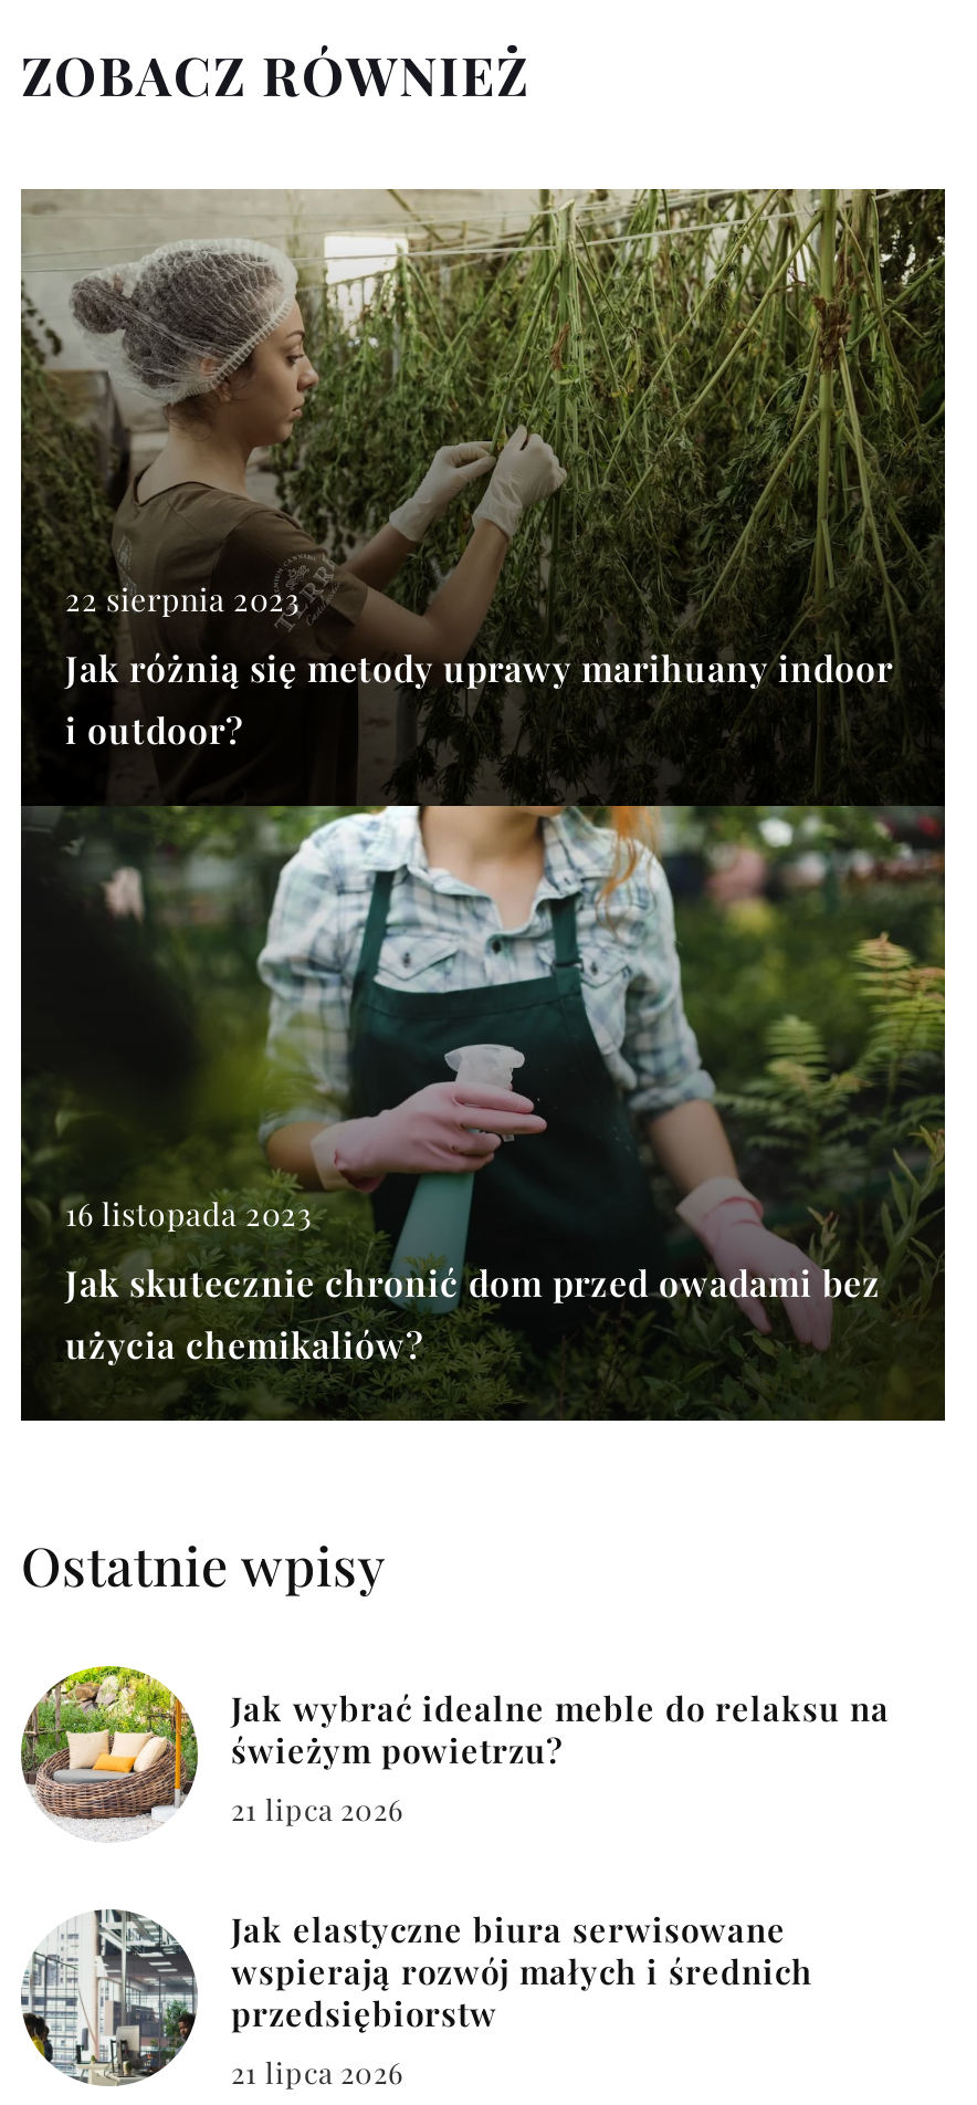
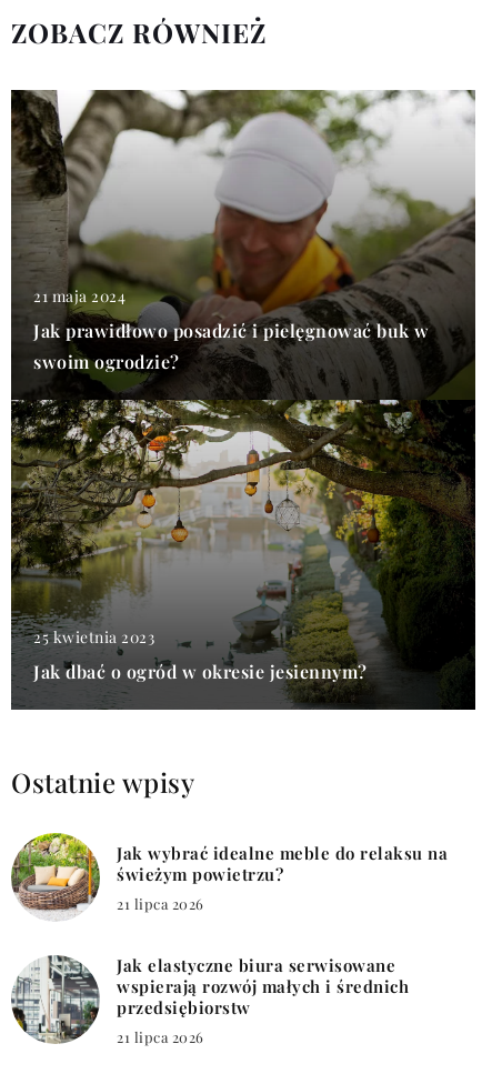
[21,187,947,1421] [image] | 22 sierpnia 2023 -> [11,90,476,710] [image] | 21 maja 2024
[65,644,893,752] Jak różnią się metody uprawy marihuany indoor | i outdoor? -> [33,318,429,373] Jak prawidłowo posadzić i pielęgnować buk w | swoim ogrodzie?
[65,1193,312,1235] 16 listopada 2023 -> [33,626,154,647] 25 kwietnia 2023
[65,1260,881,1368] Jak skutecznie chronić dom przed owadami bez | użycia chemikaliów? -> [33,660,367,683] Jak dbać o ogród w okresie jesiennym?

